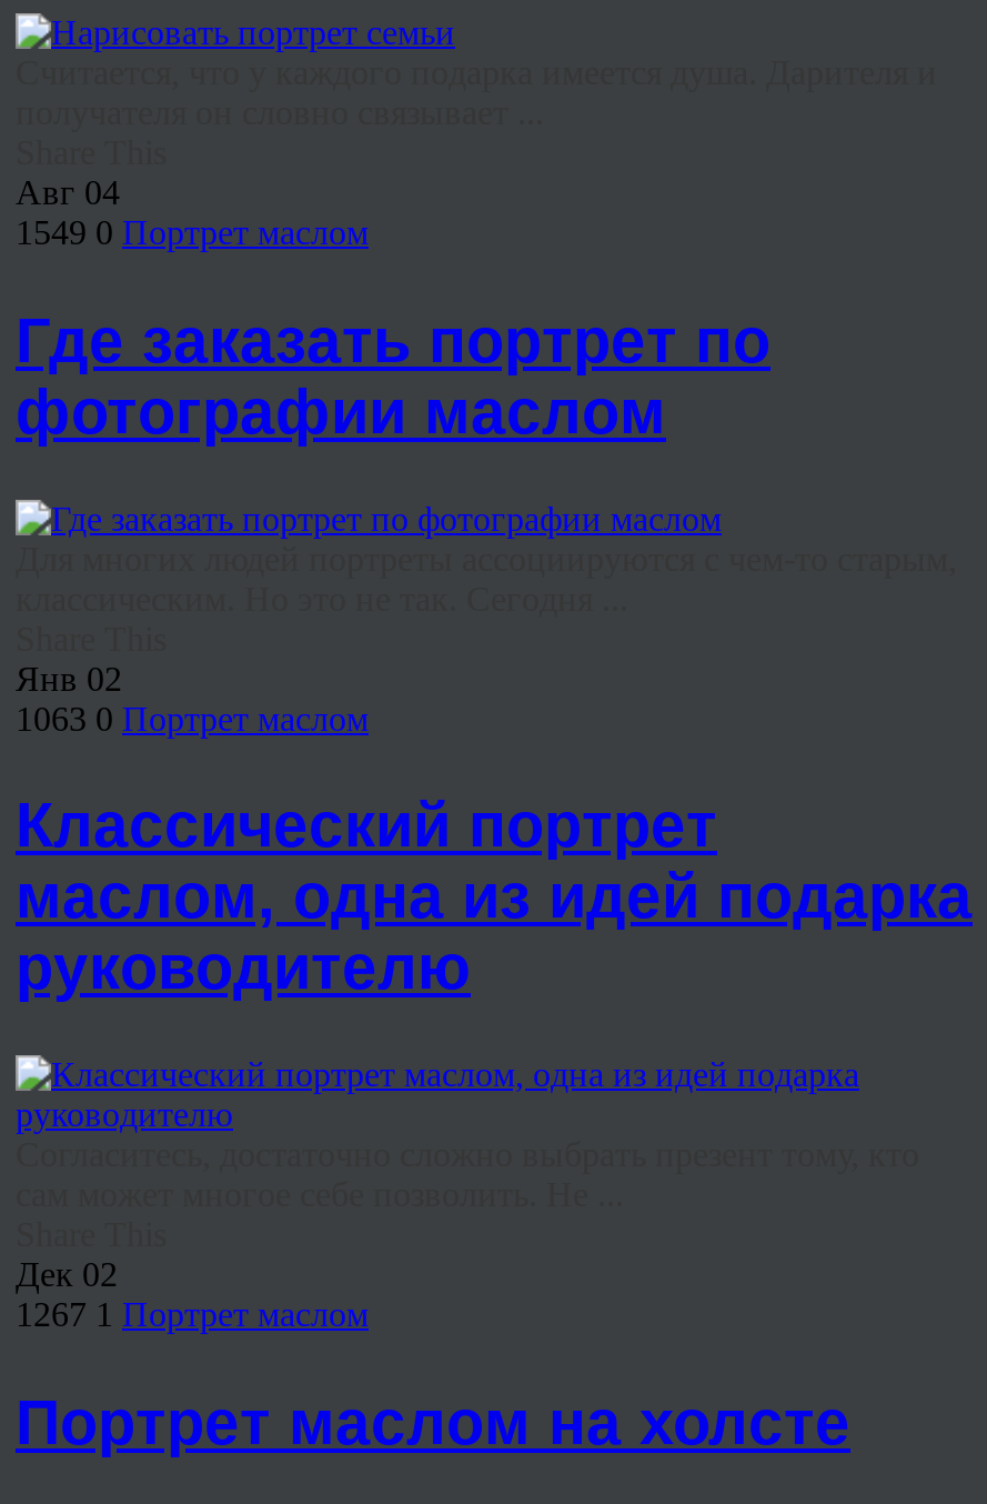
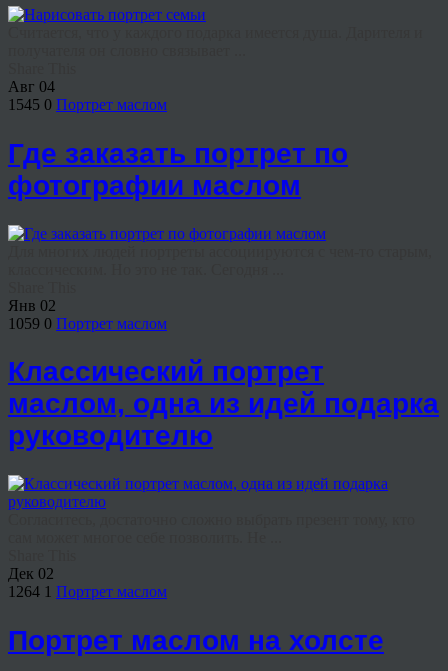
[16,214,369,252] 1549 0 Портрет маслом -> [8,96,167,113] 1545 0 Портрет маслом
[16,699,369,737] 1063 0 Портрет маслом -> [8,315,167,332] 1059 0 Портрет маслом
[16,1296,369,1334] 1267 1 Портрет маслом -> [8,583,167,600] 1264 1 Портрет маслом

